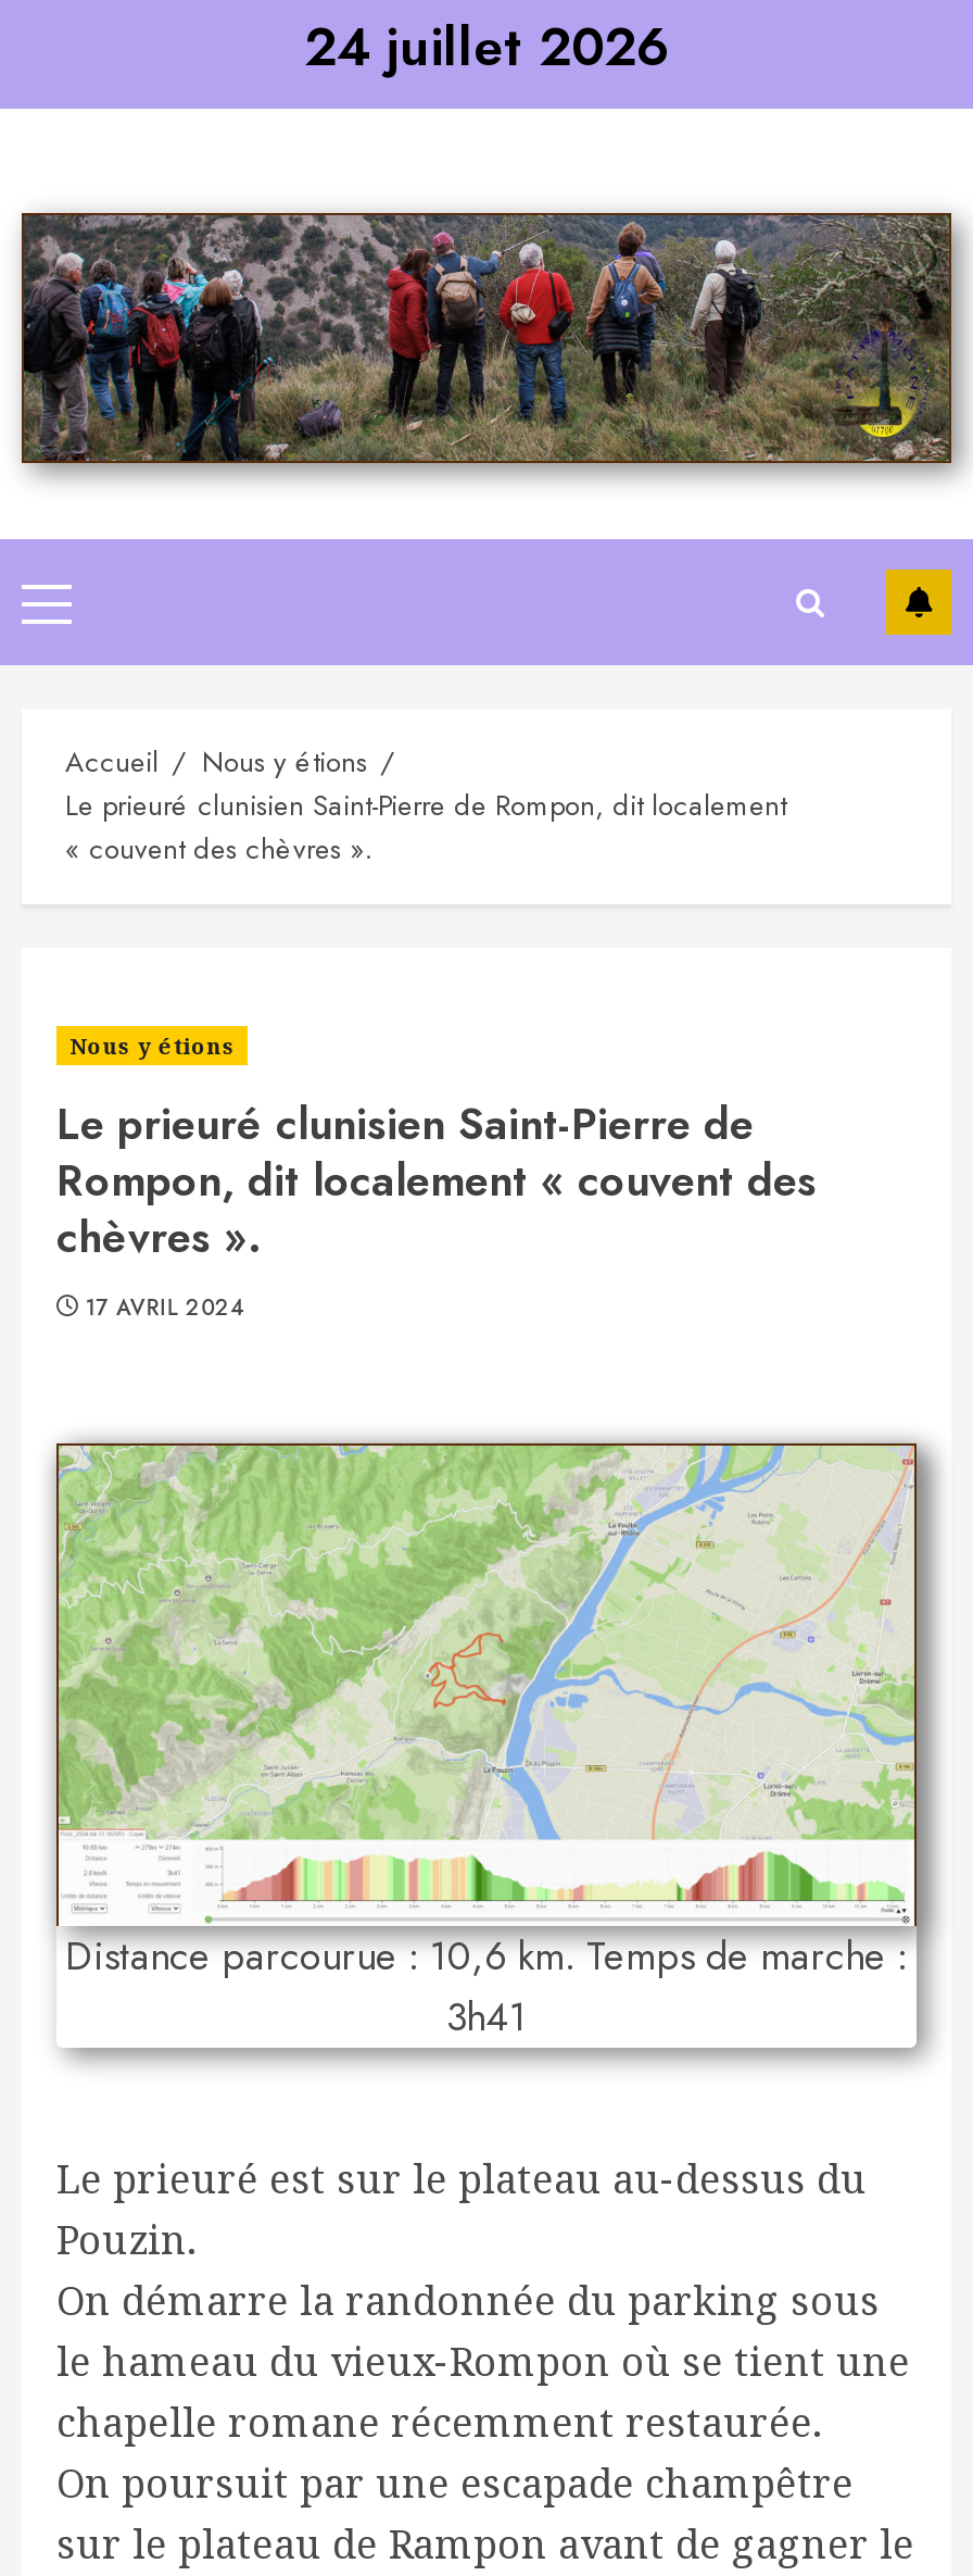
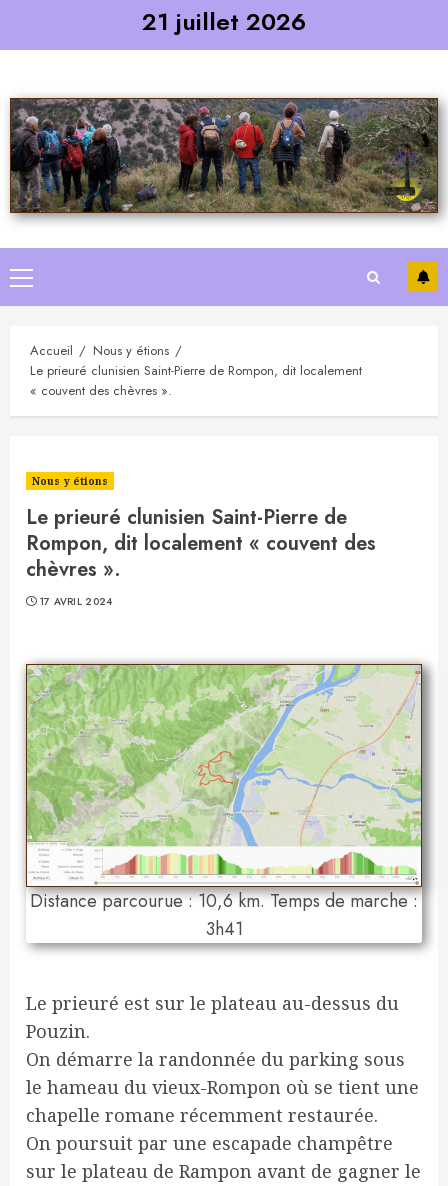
[304,9,669,85] 24 juillet 2026 -> [142,4,306,39] 21 juillet 2026

